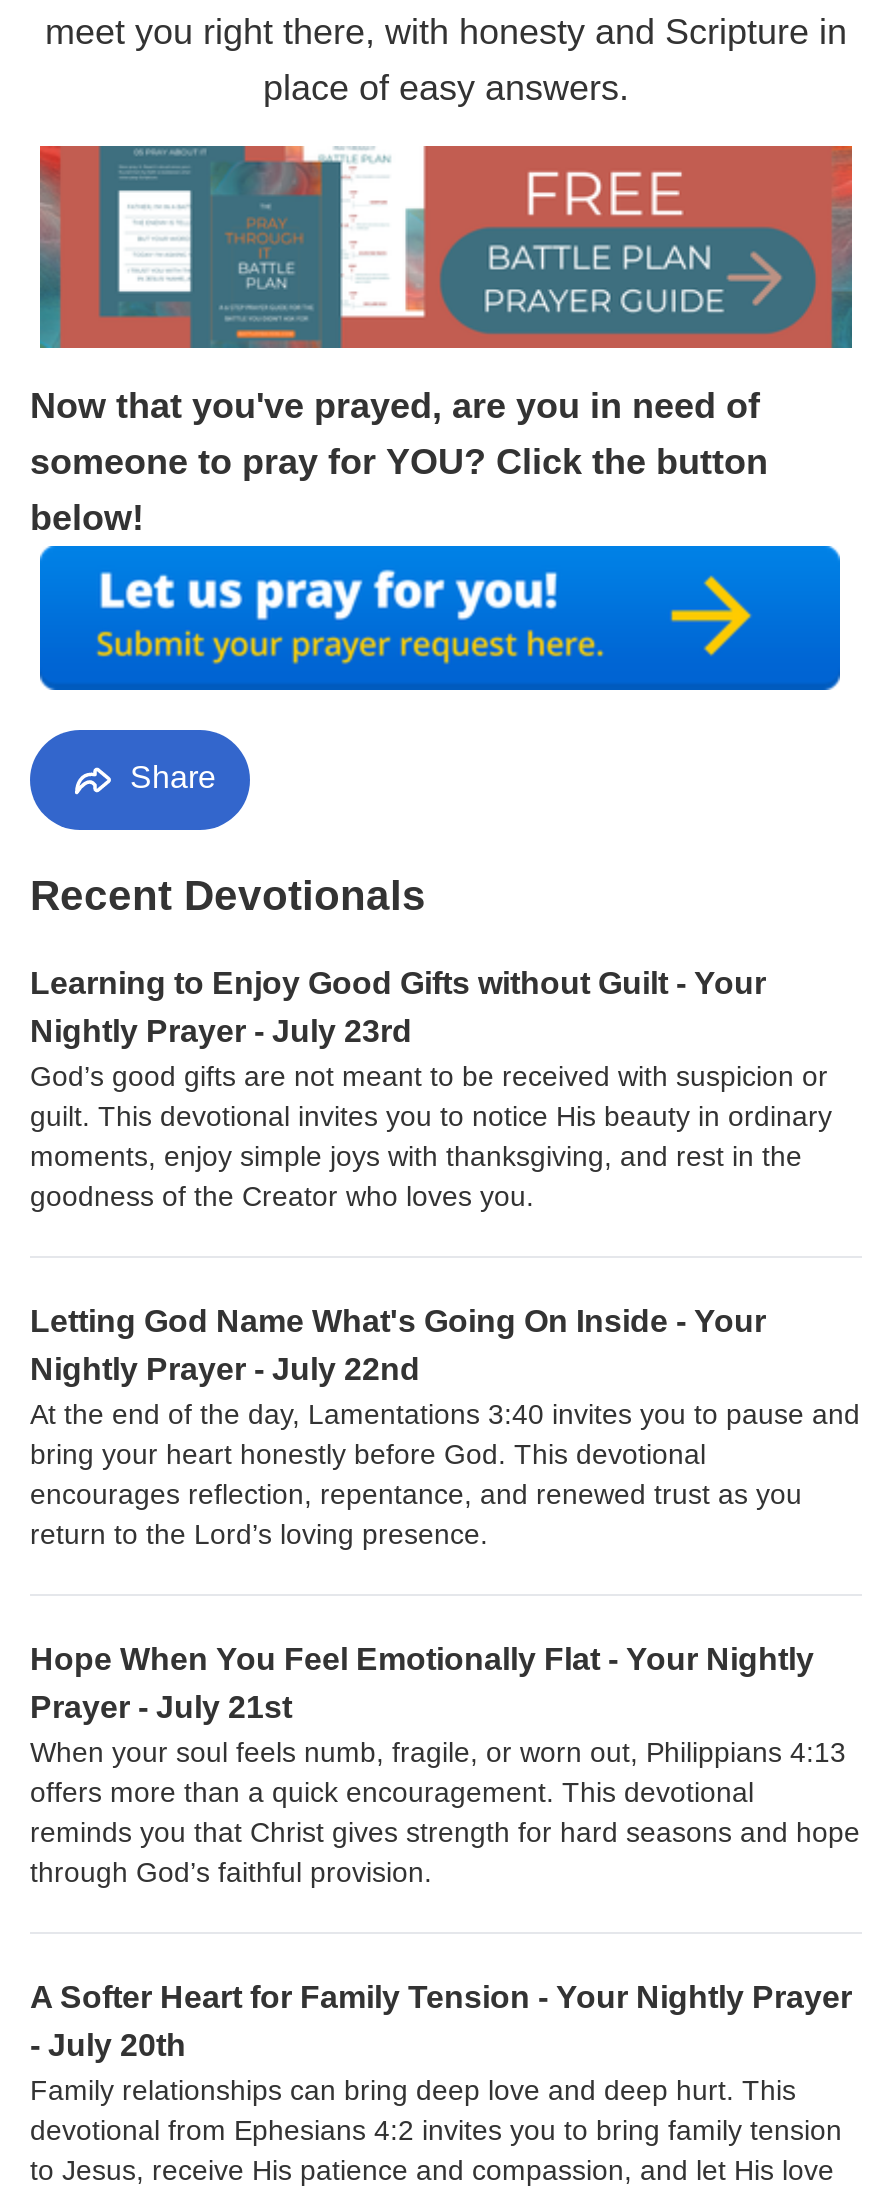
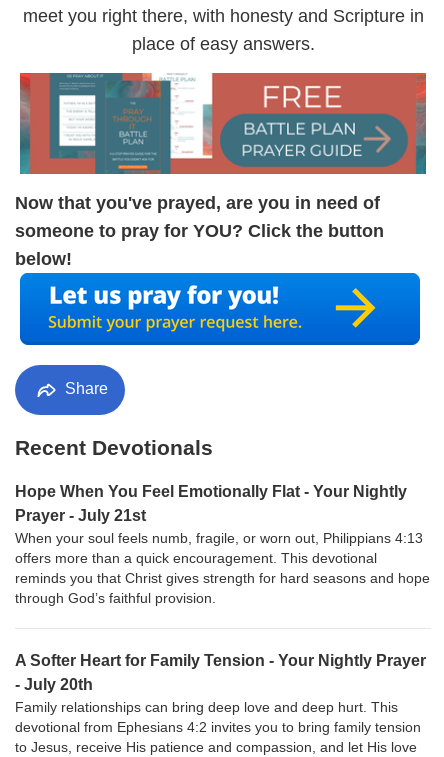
[30,966,832,1212] Learning to Enjoy Good Gifts without Guilt - Your | Nightly Prayer - July 23rd | God’s good gifts are not meant to be received with suspicion or | guilt. This devotional invites you to notice His beauty in ordinary | moments, enjoy simple joys with thanksgiving, and rest in the | goodness of the Creator who loves you. -> none
[30,1304,860,1550] Letting God Name What's Going On Inside - Your | Nightly Prayer - July 22nd | At the end of the day, Lamentations 3:40 invites you to pause and | bring your heart honestly before God. This devotional | encourages reflection, repentance, and renewed trust as you | return to the Lord’s loving presence. -> none

